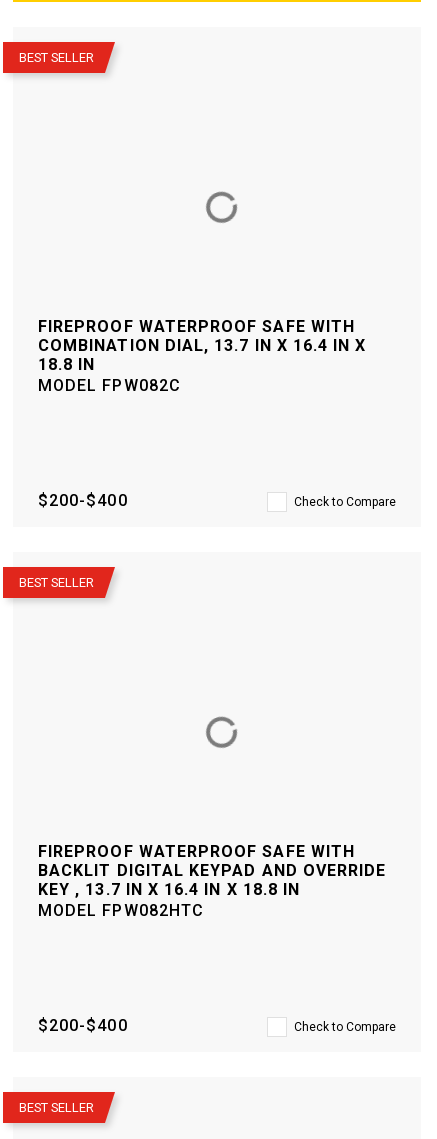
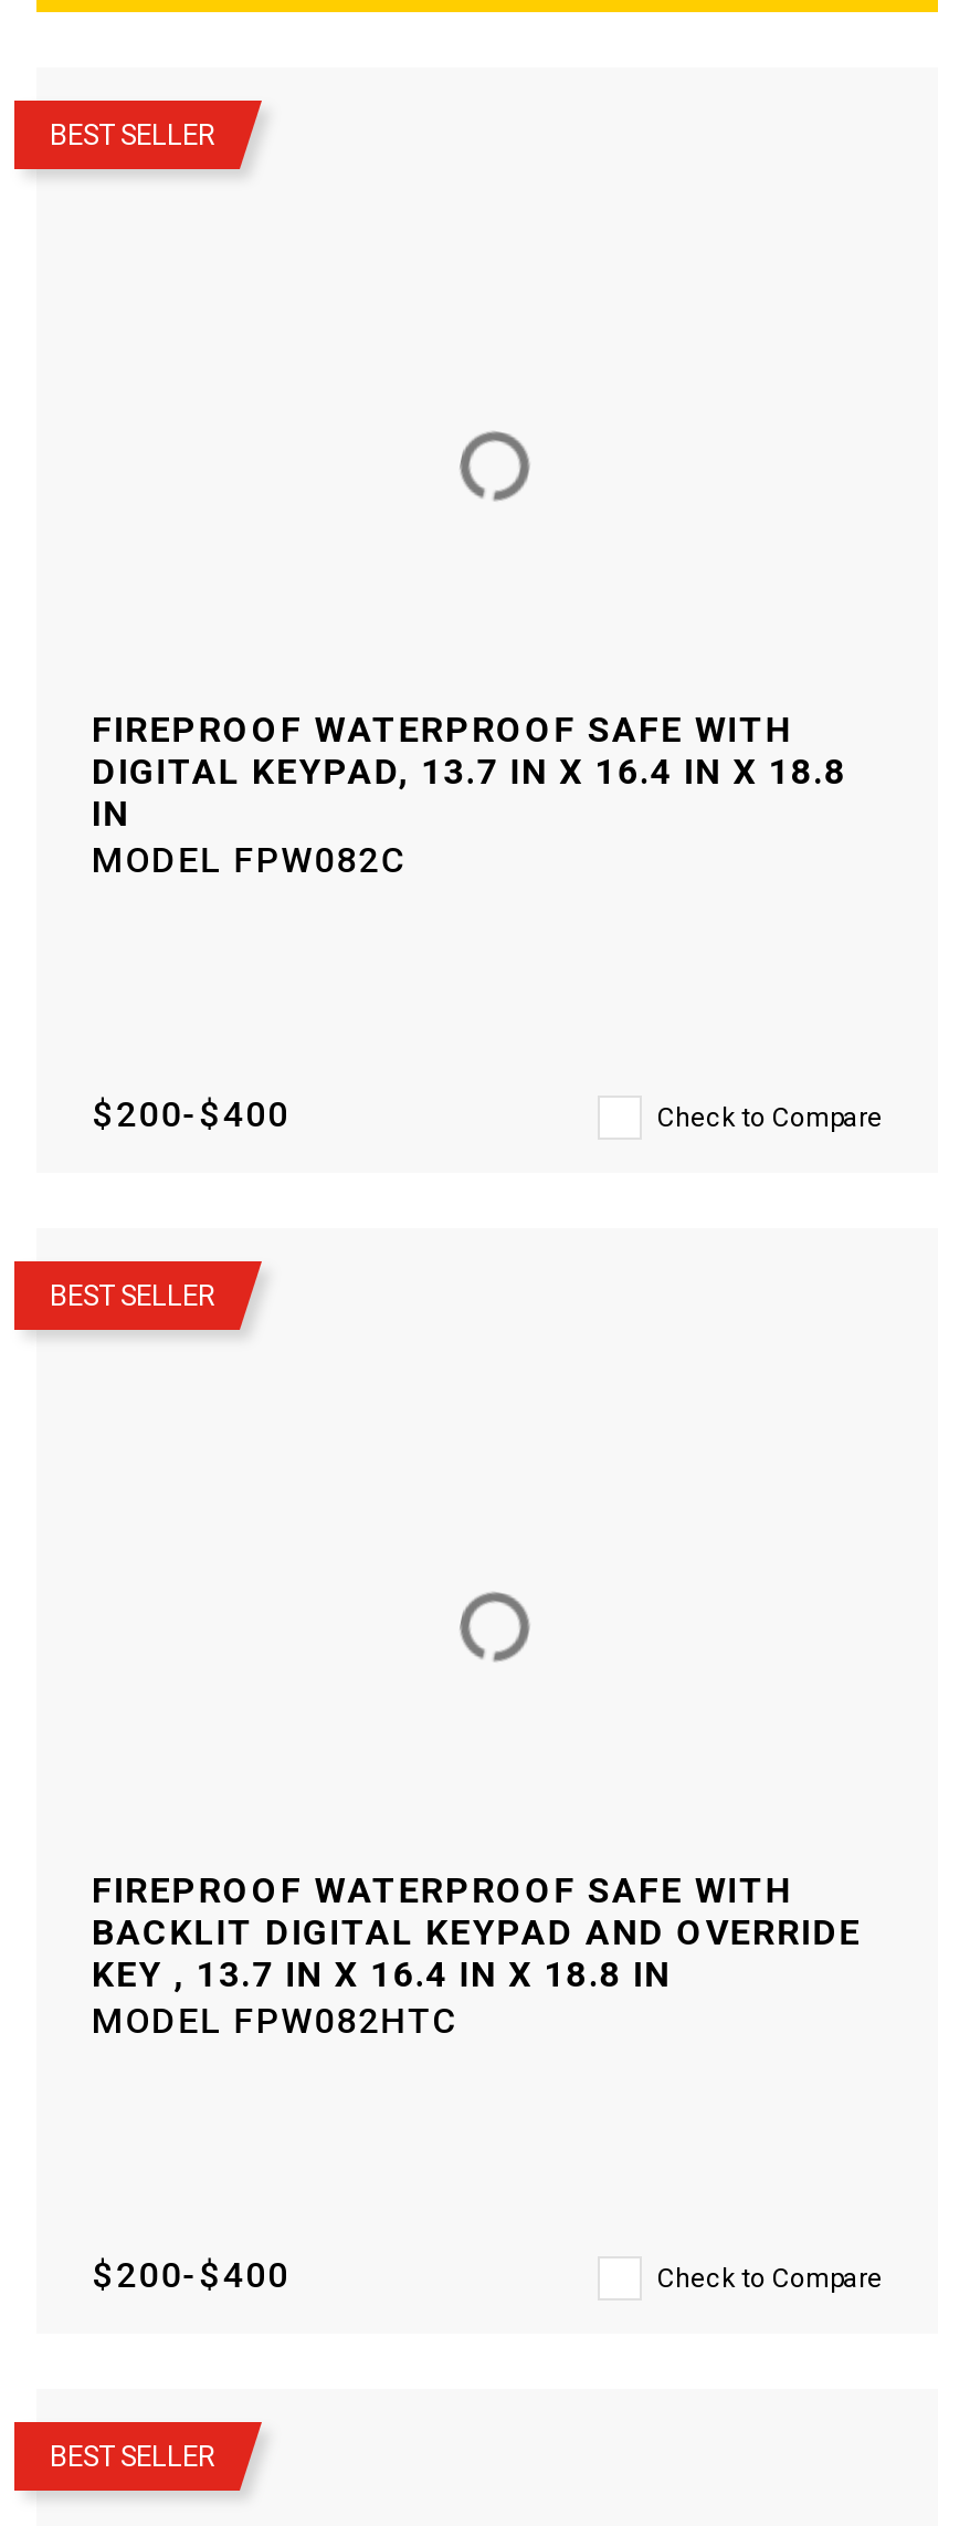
[38,336,366,374] COMBINATION DIAL, 13.7 IN X 16.4 IN X | 18.8 IN -> [92,751,847,835] DIGITAL KEYPAD, 13.7 IN X 16.4 IN X 18.8 | IN

